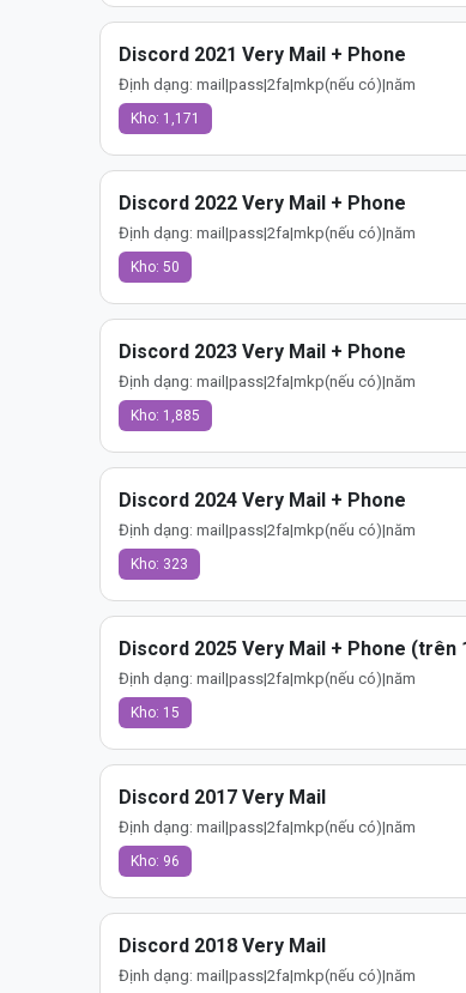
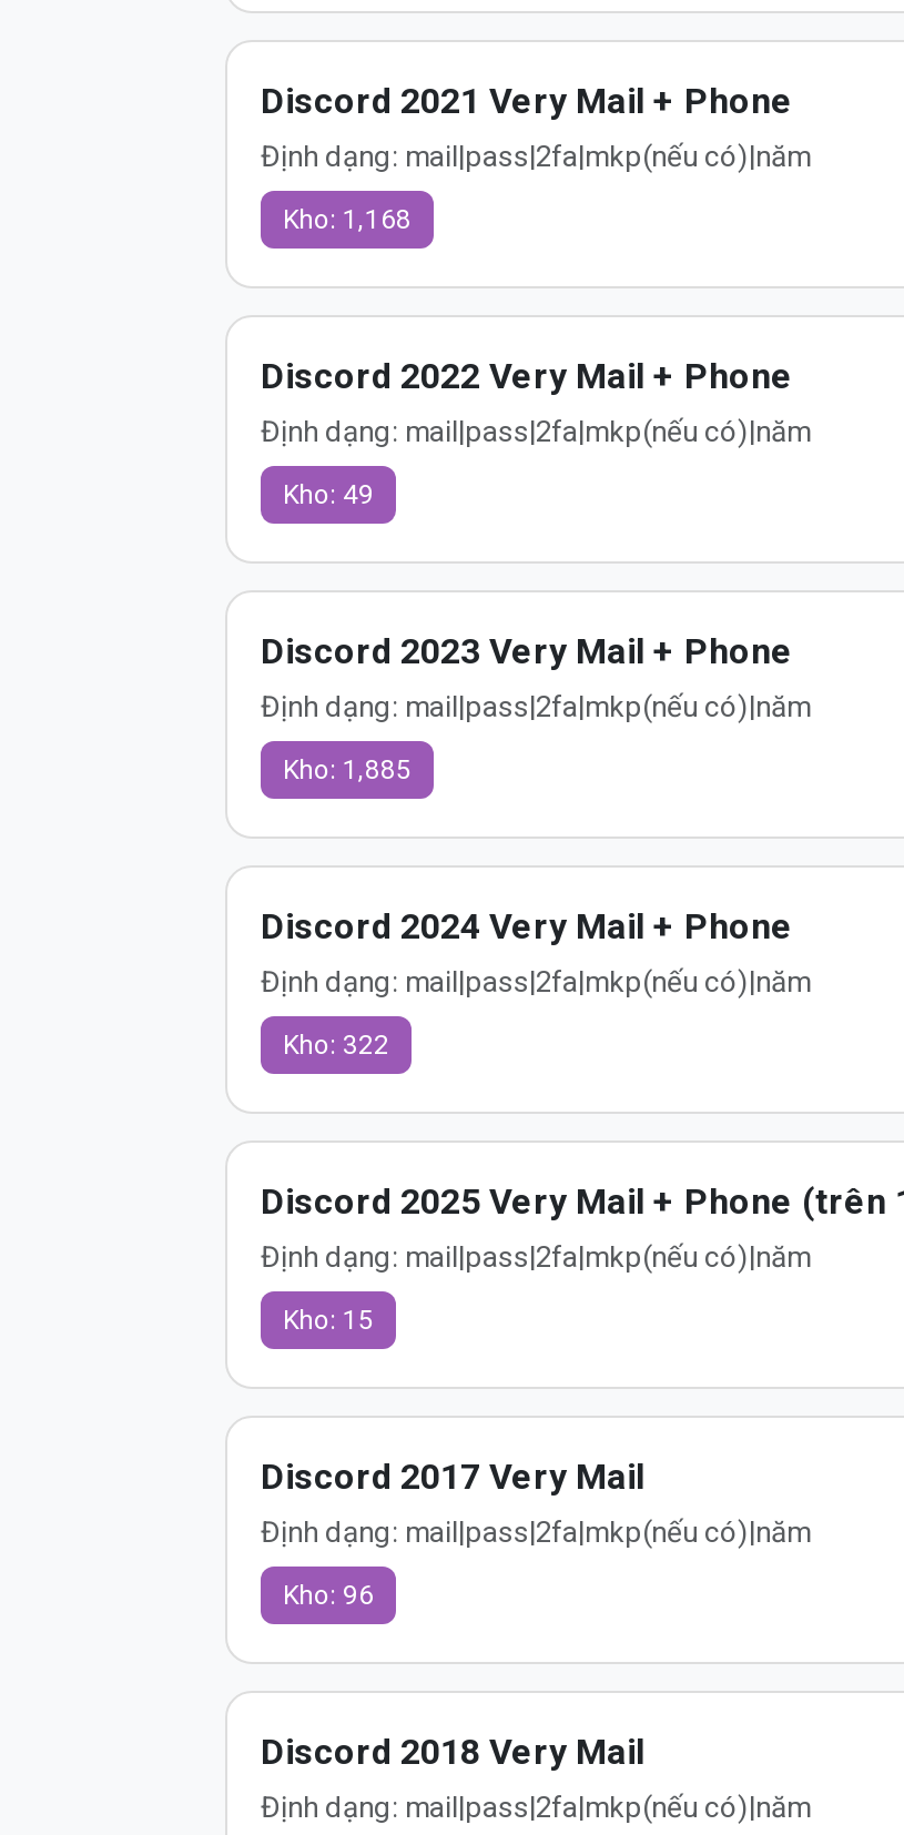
[131,110,200,127] Kho: 1,171 -> [283,204,412,235] Kho: 1,168
[131,259,180,276] Kho: 50 -> [283,479,374,510] Kho: 49
[131,556,188,573] Kho: 323 -> [283,1030,389,1061] Kho: 322

